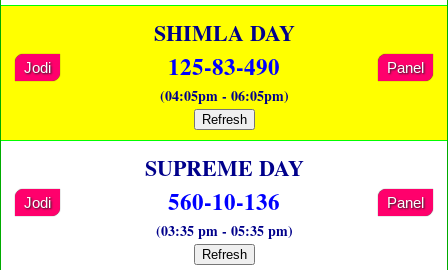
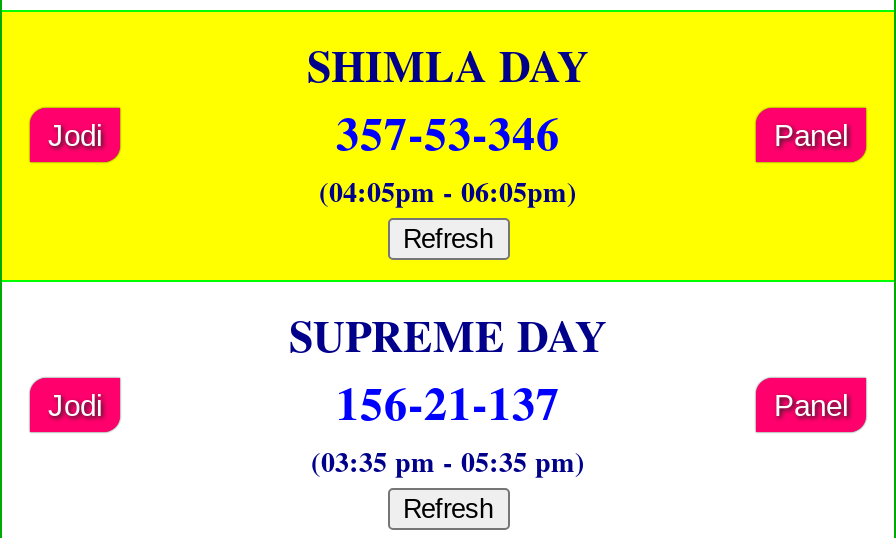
[168,49,280,83] 125-83-490 -> [336,98,560,166] 357-53-346
[168,184,280,218] 560-10-136 -> [336,368,560,436] 156-21-137

